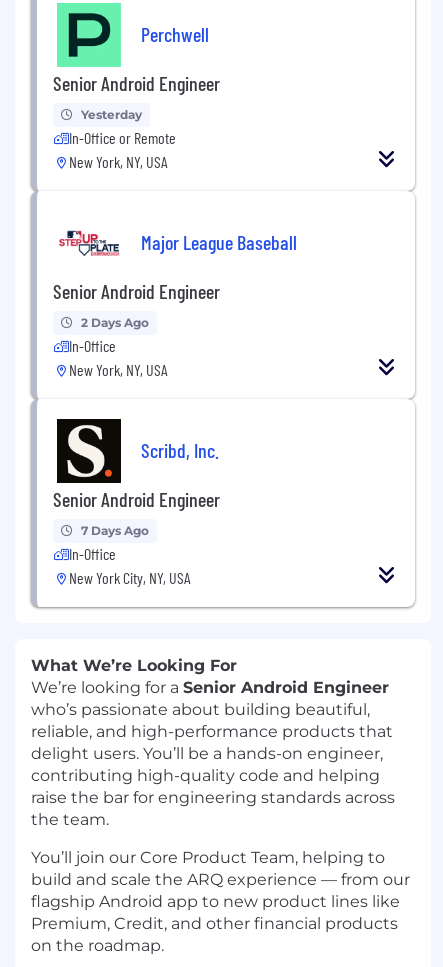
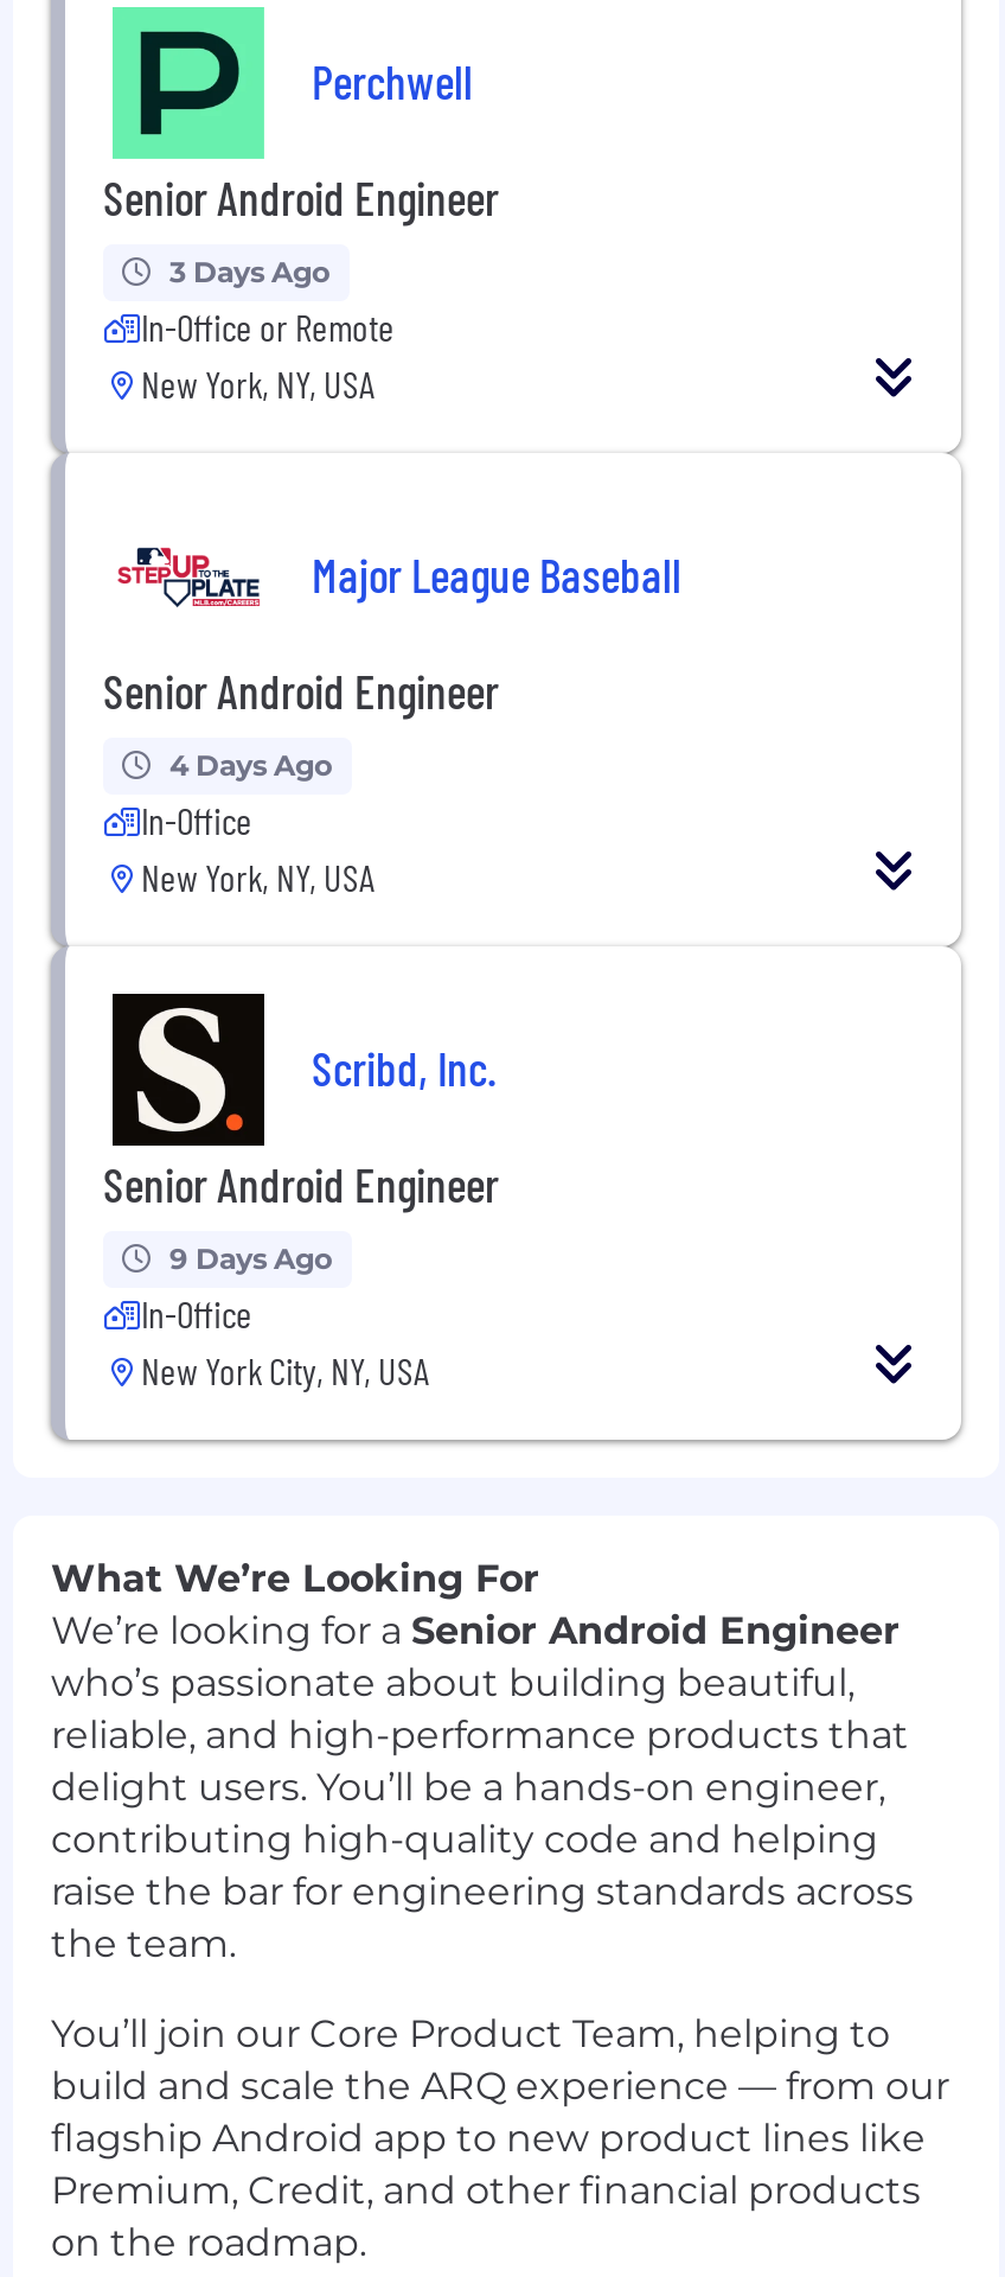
[81,107,142,122] Yesterday -> [169,254,331,290] 3 Days Ago
[81,315,149,330] 2 Days Ago -> [169,748,333,783] 4 Days Ago
[81,523,149,538] 7 Days Ago -> [169,1241,333,1277] 9 Days Ago

